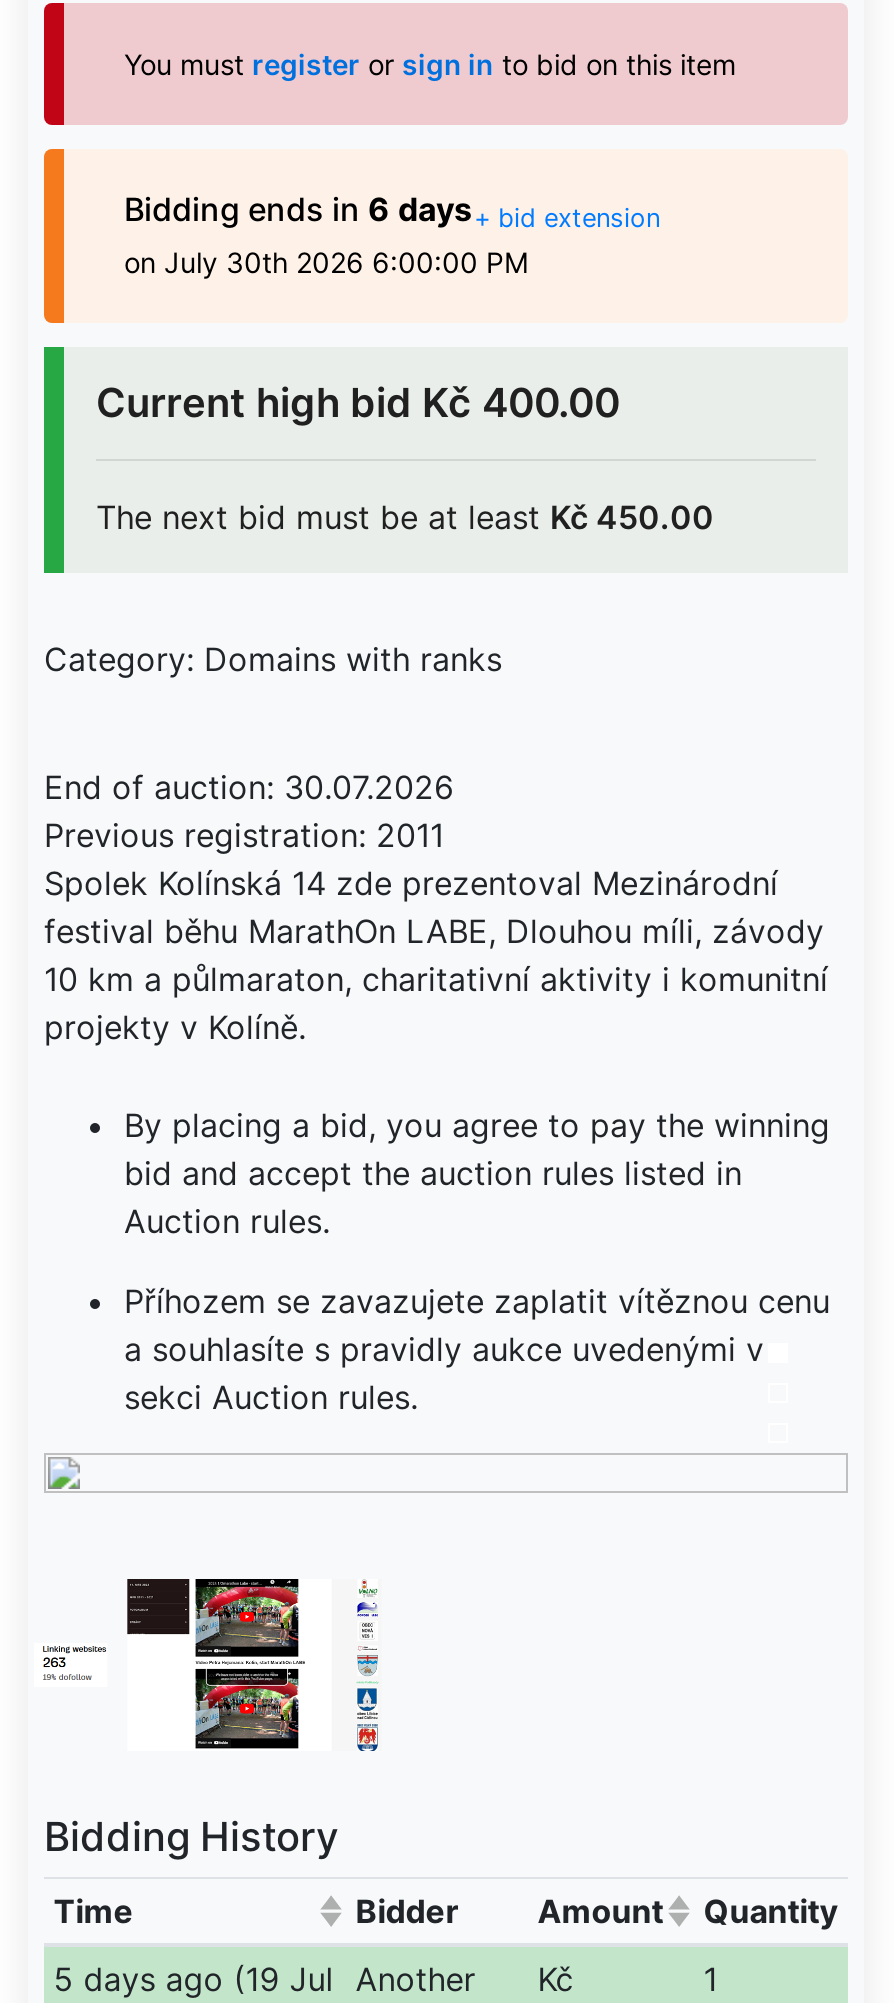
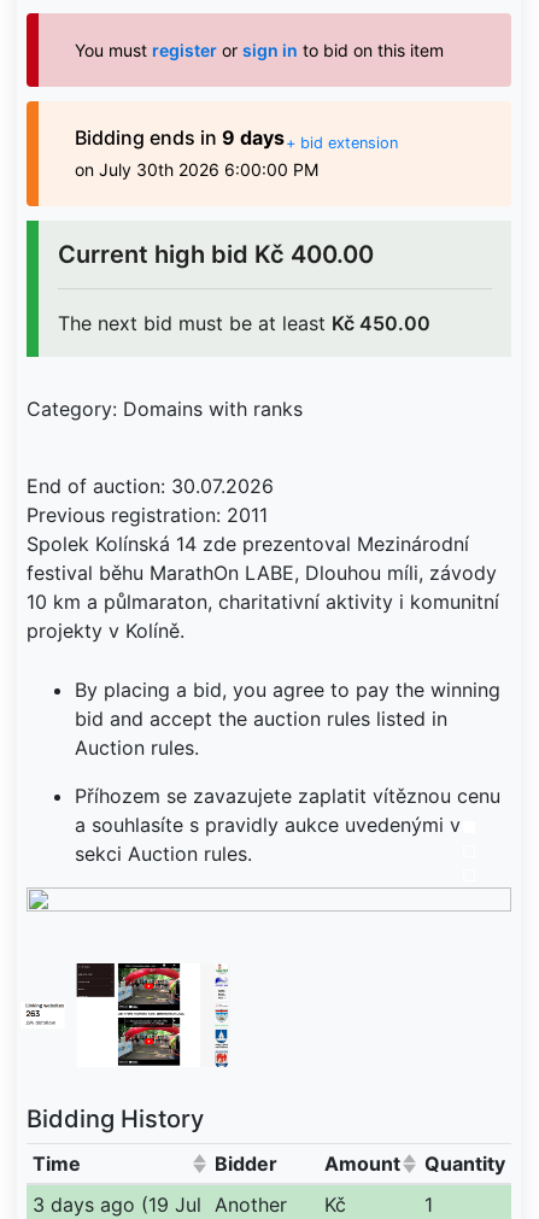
[124,189,660,233] Bidding ends in 6 days+ bid extension -> [75,125,398,152] Bidding ends in 9 days+ bid extension
[54,1959,574,1999] 5 days ago (19 Jul Another Kč -> [32,1192,346,1217] 3 days ago (19 Jul Another Kč

